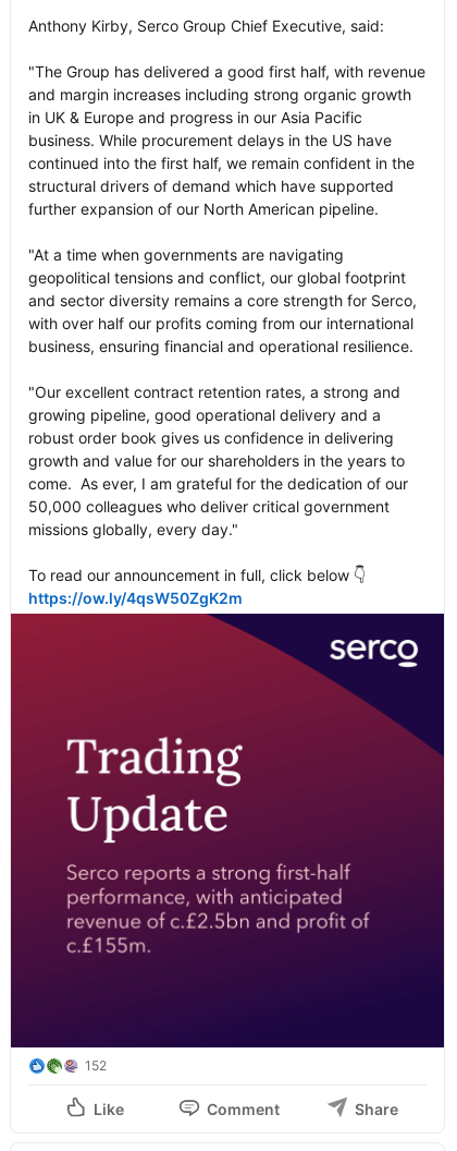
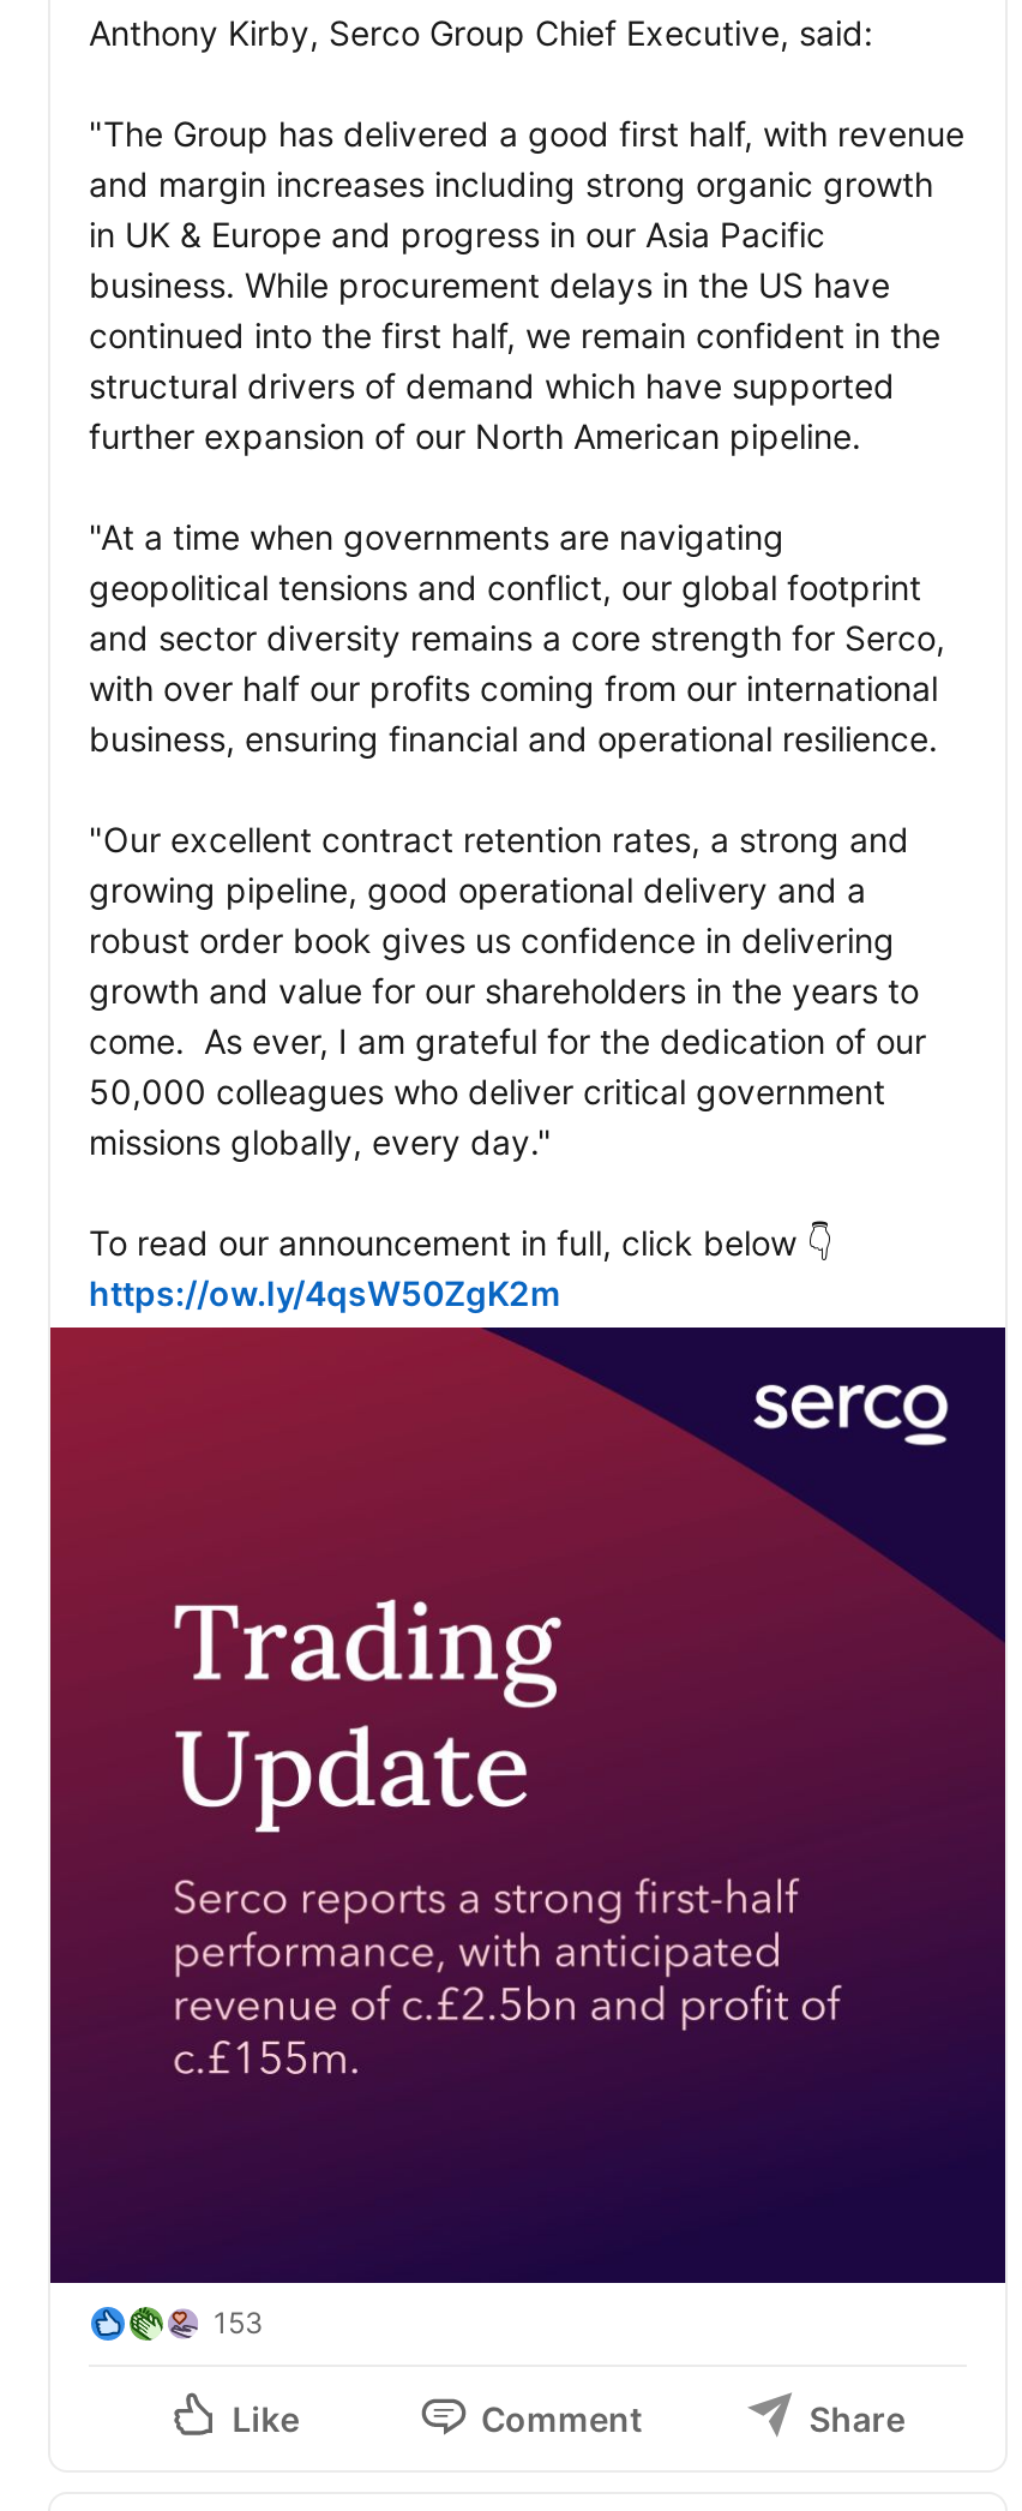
[85,1058,107,1074] 152 -> [214,2306,264,2342] 153

